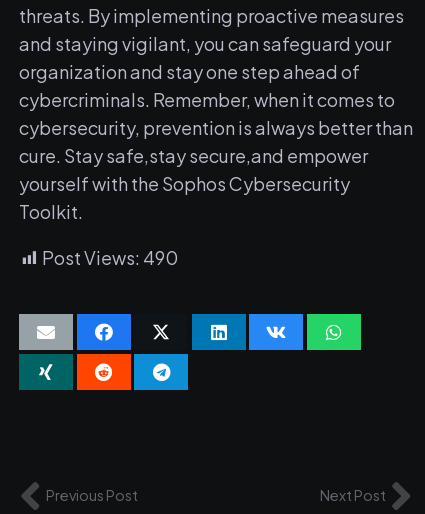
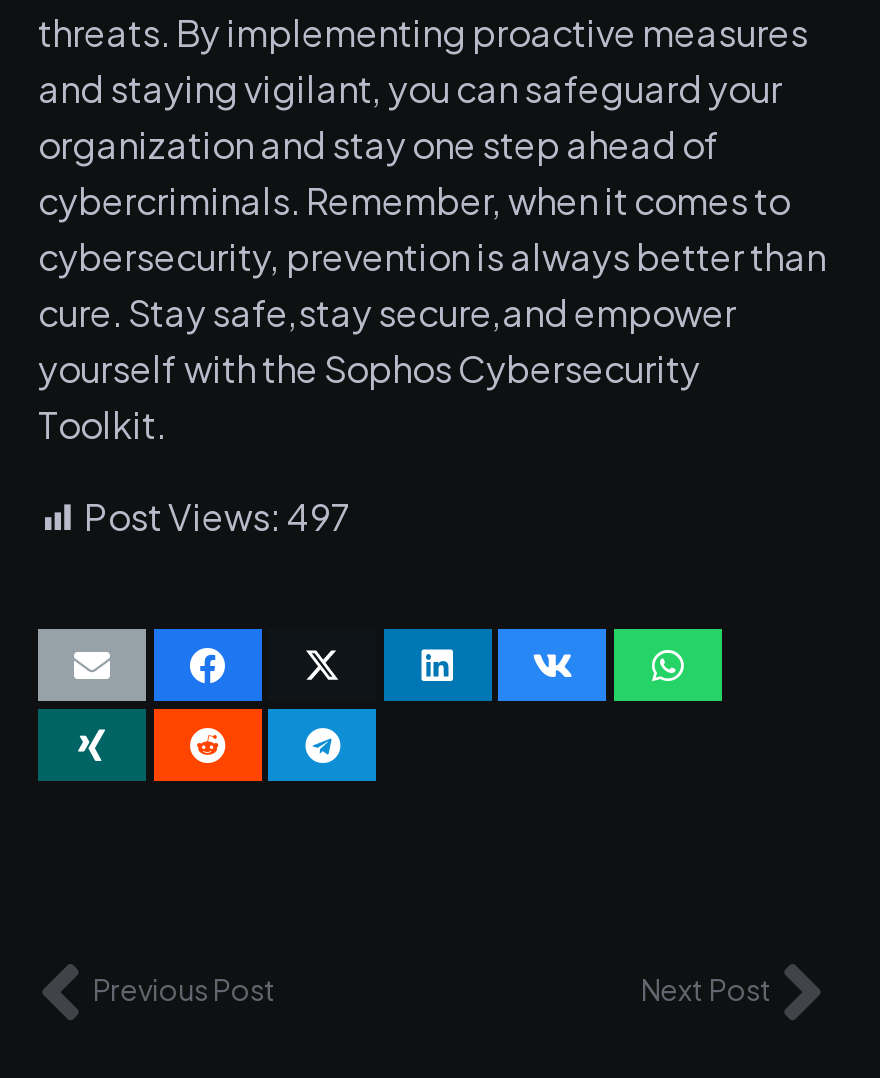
[42,246,178,269] Post Views: 490 -> [84,493,350,539] Post Views: 497

